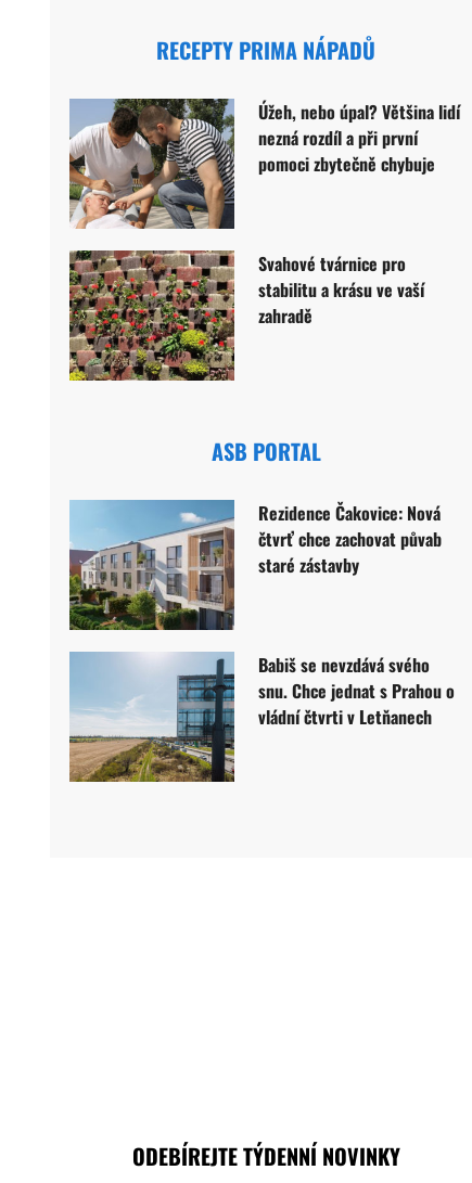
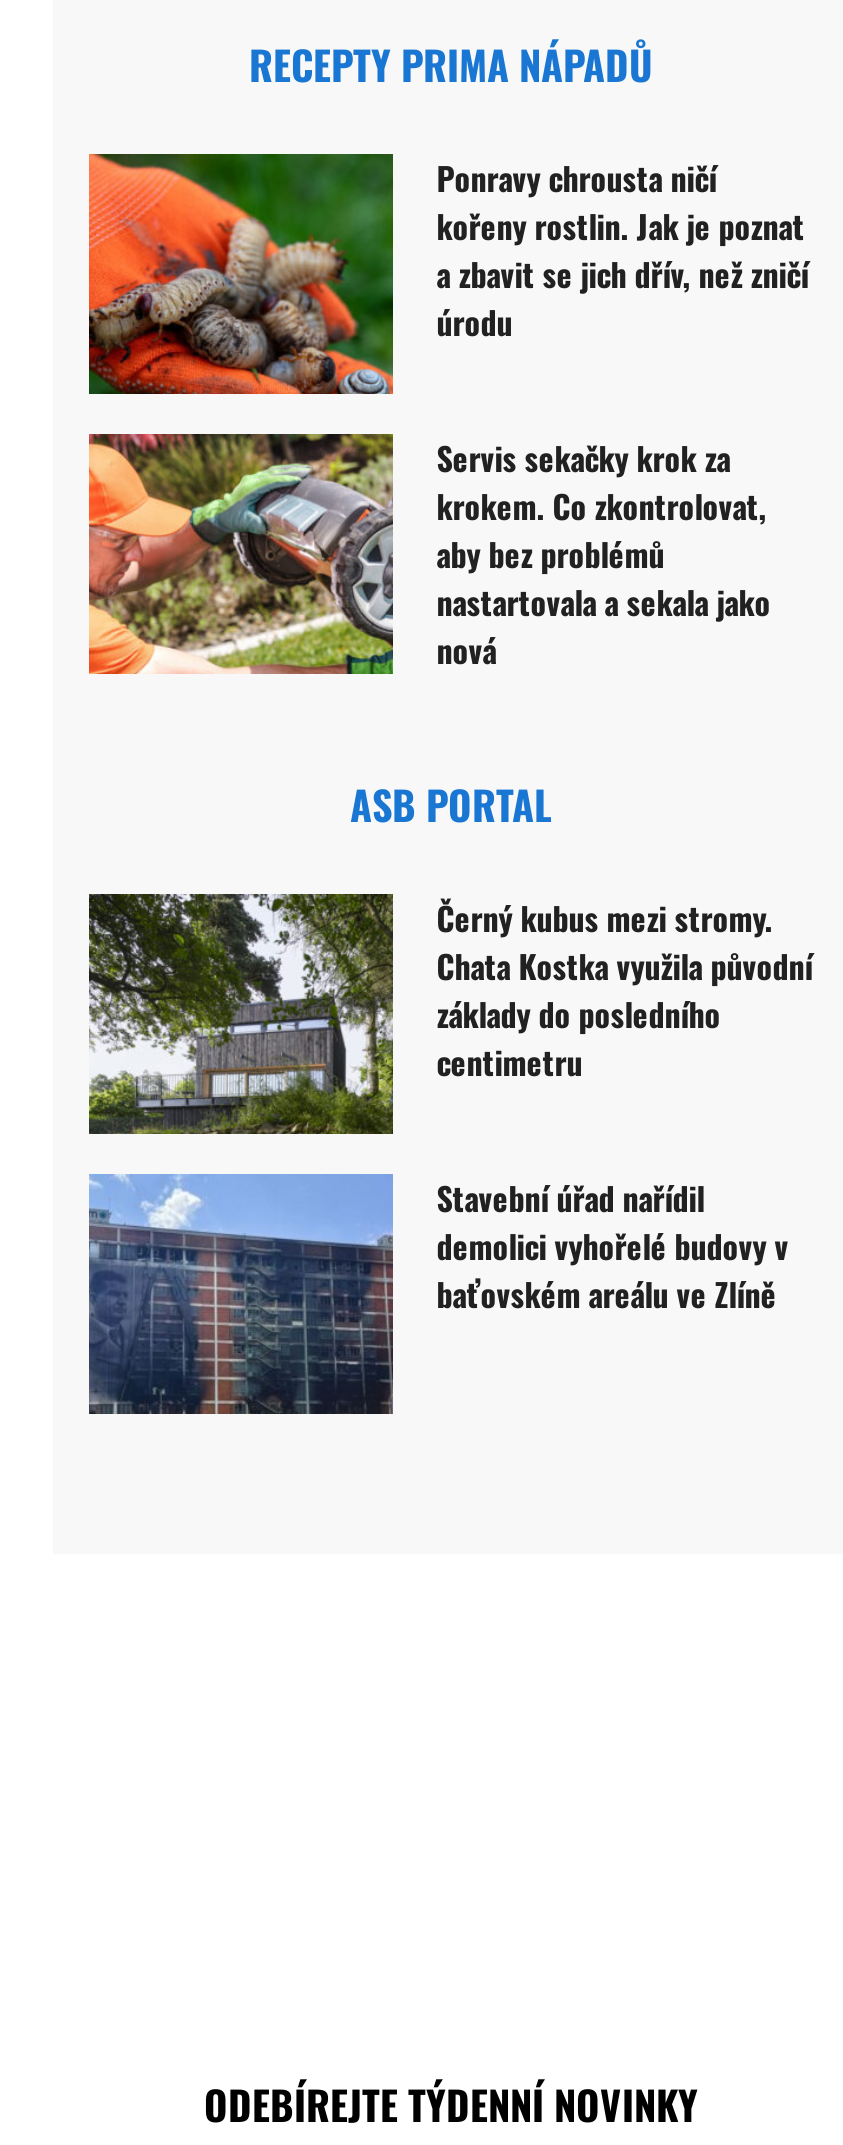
[68,98,460,230] [image] | Úžeh, nebo úpal? Většina lidí | nezná rozdíl a při první | pomoci zbytečně chybuje -> [87,152,809,396] [image] | Ponravy chrousta ničí | kořeny rostlin. Jak je poznat | a zbavit se jich dřív, než zničí | úrodu
[68,249,424,382] [image] | Svahové tvárnice pro | stabilitu a krásu ve vaší | zahradě -> [87,432,771,676] [image] | Servis sekačky krok za | krokem. Co zkontrolovat, | aby bez problémů | nastartovala a sekala jako | nová
[68,499,441,631] [image] | Rezidence Čakovice: Nová | čtvrť chce zachovat půvab | staré zástavby -> [87,892,813,1134] [image] | Černý kubus mezi stromy. | Chata Kostka využila původní | základy do posledního | centimetru
[68,652,454,783] [image] | Babiš se nevzdává svého | snu. Chce jednat s Prahou o | vládní čtvrti v Letňanech -> [87,1174,789,1416] [image] | Stavební úřad nařídil | demolici vyhořelé budovy v | baťovském areálu ve Zlíně

